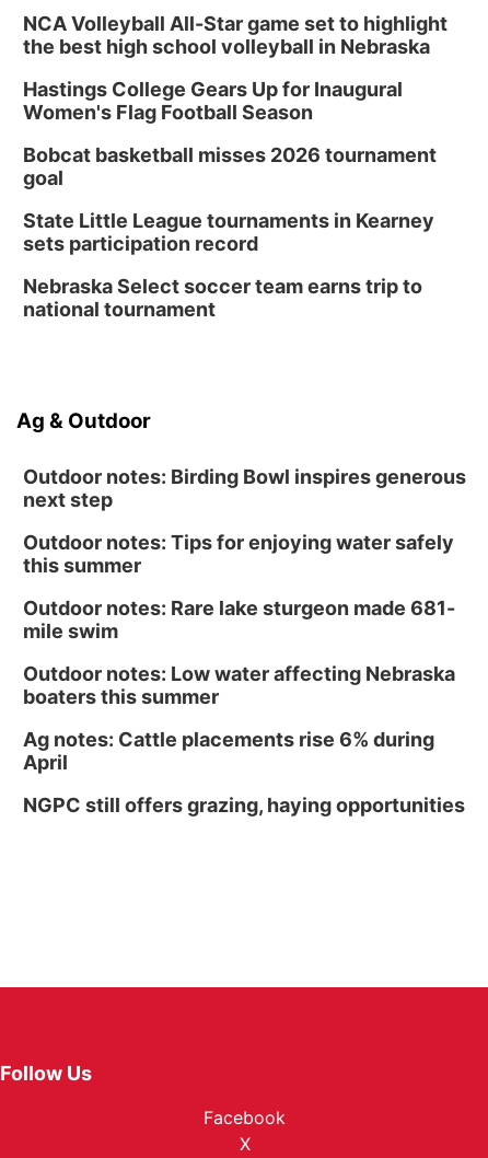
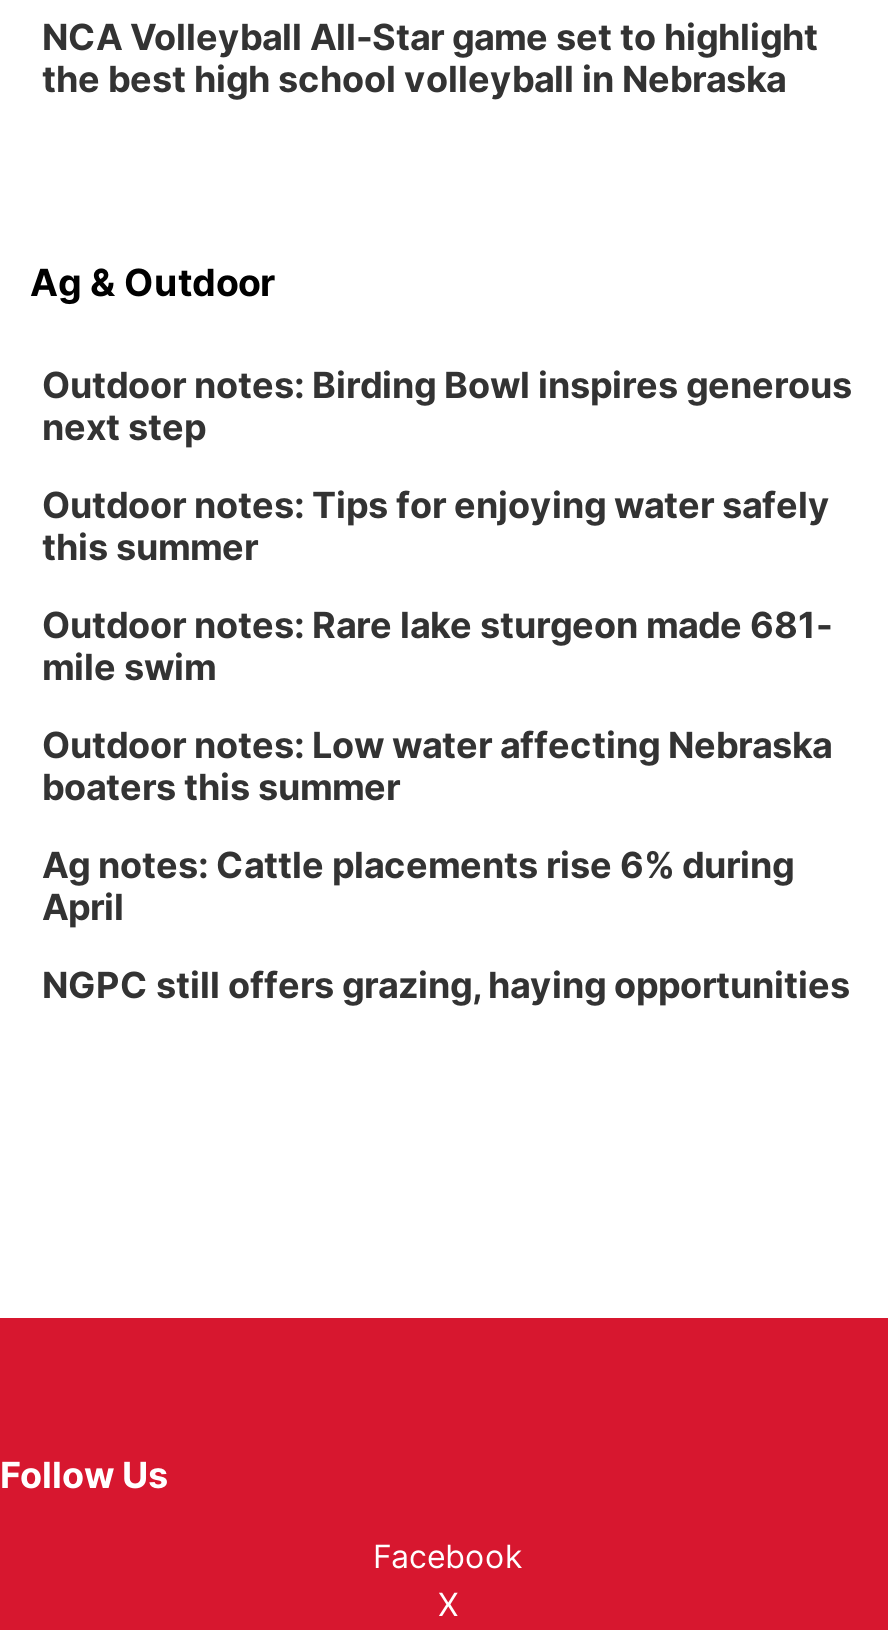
[23,78,437,321] Hastings College Gears Up for Inaugural | Women's Flag Football Season | Bobcat basketball misses 2026 tournament | goal | State Little League tournaments in Kearney | sets participation record | Nebraska Select soccer team earns trip to | national tournament -> none

